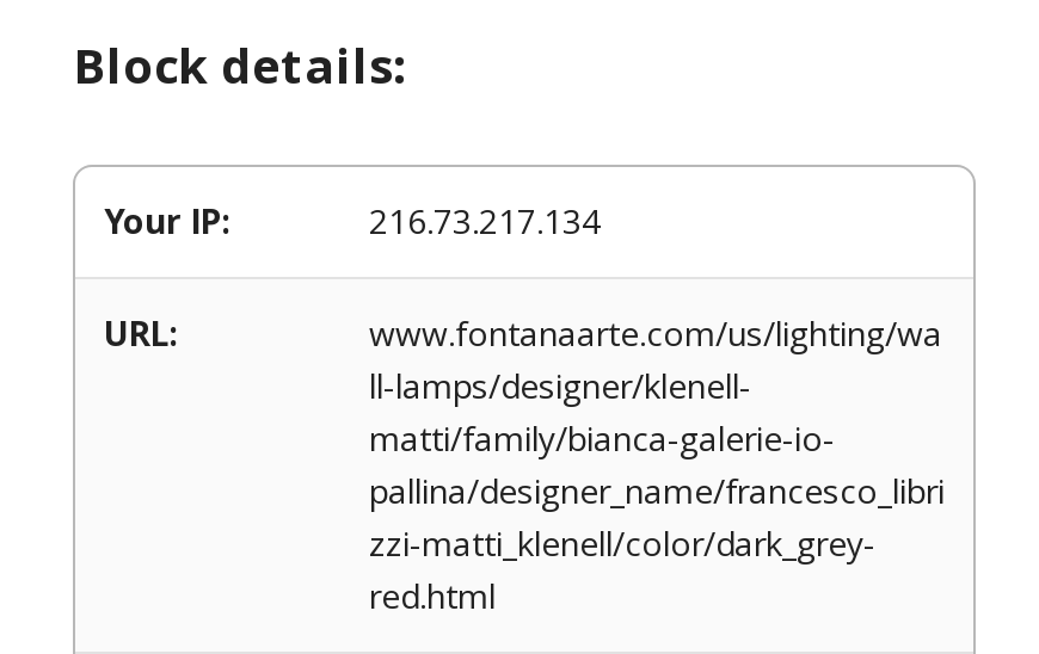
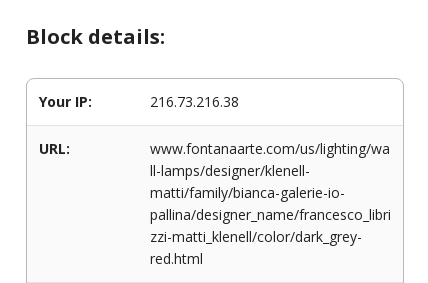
[369,198,601,243] 216.73.217.134 -> [150,92,239,111] 216.73.216.38

